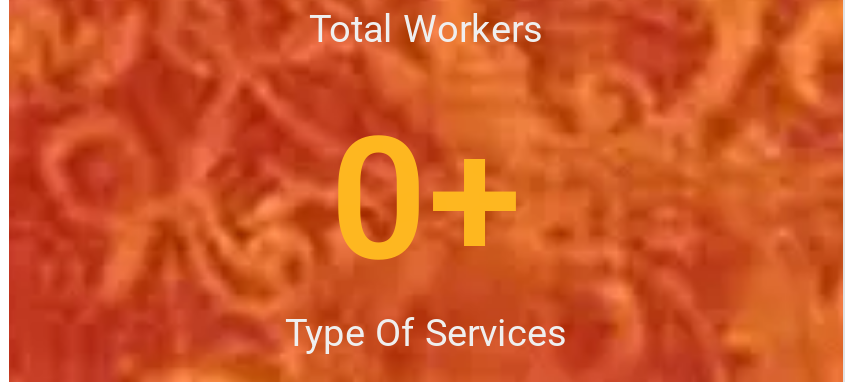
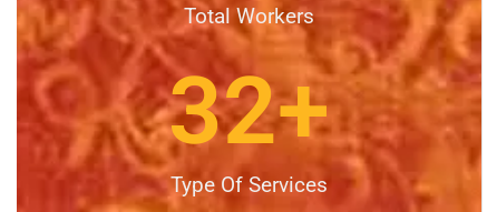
[330,100,522,300] 0+ -> [168,56,330,167] 32+

